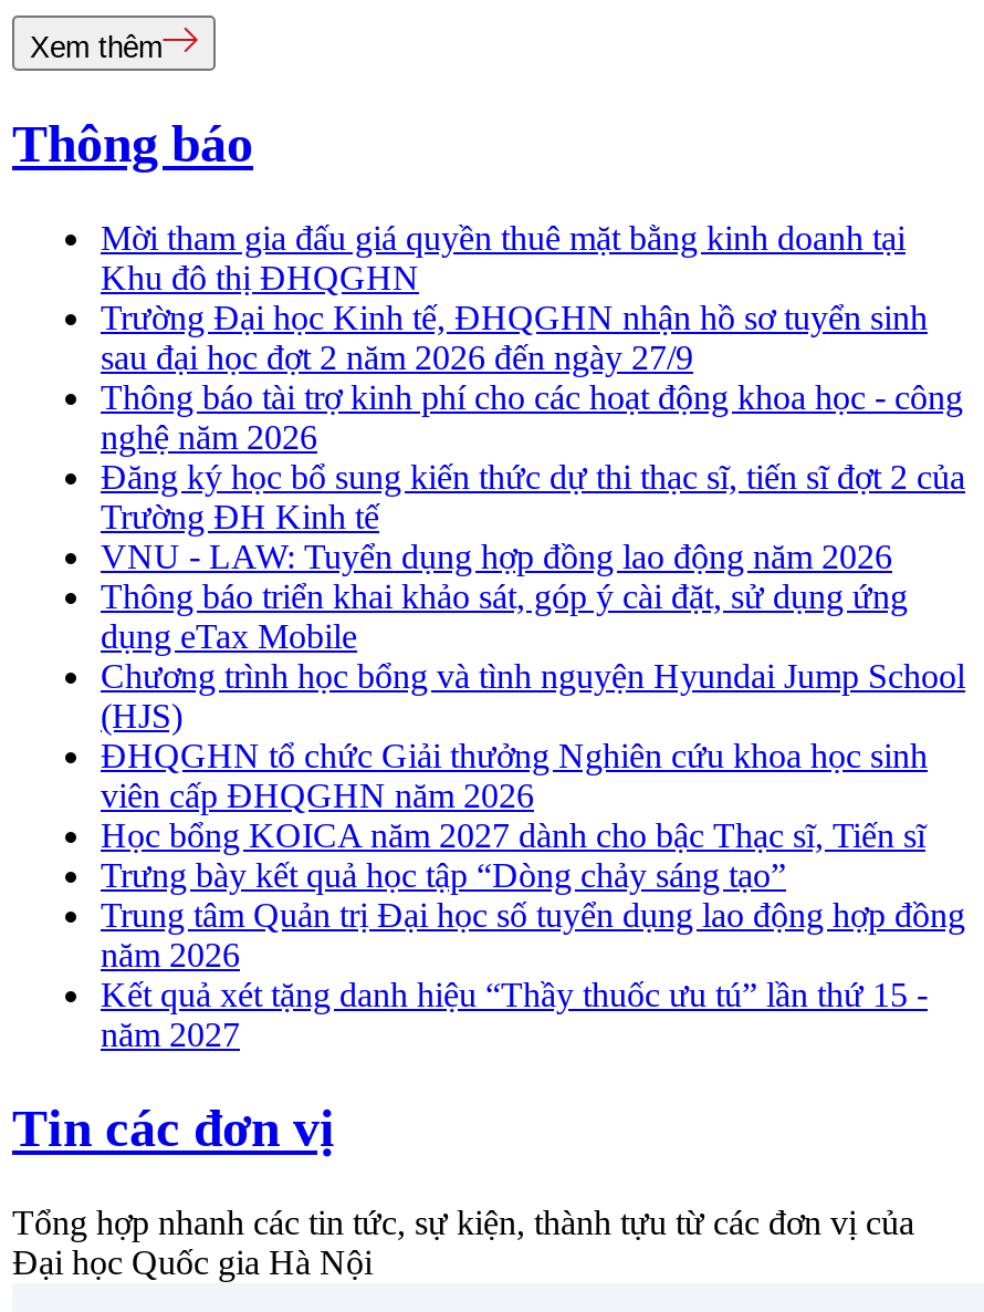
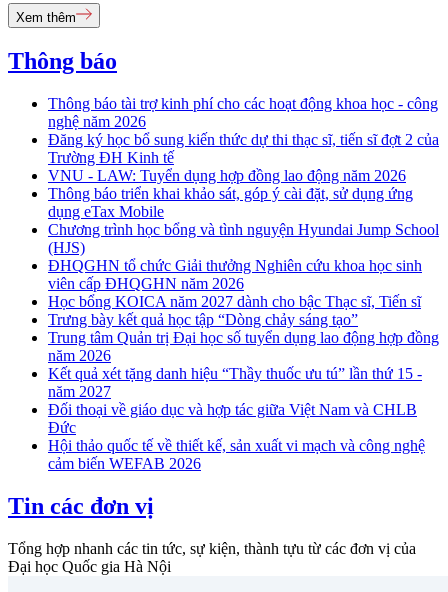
[101,219,928,377] Mời tham gia đấu giá quyền thuê mặt bằng kinh doanh tại | Khu đô thị ĐHQGHN | Trường Đại học Kinh tế, ĐHQGHN nhận hồ sơ tuyển sinh | sau đại học đợt 2 năm 2026 đến ngày 27/9 -> none
moved [101,379,965,1054] -> [48,95,439,400]: Thông báo tài trợ kinh phí cho các hoạt động khoa học - công | nghệ năm 2026 | Đăng ký học bổ sung kiến thức dự thi thạc sĩ, tiến sĩ đợt 2 của | ... | Kết quả xét tặng danh hiệu “Thầy thuốc ưu tú” lần thứ 15 - | năm 2027
none -> [48,401,425,472] Đối thoại về giáo dục và hợp tác giữa Việt Nam và CHLB | Đức | Hội thảo quốc tế về thiết kế, sản xuất vi mạch và công nghệ | cảm biến WEFAB 2026

